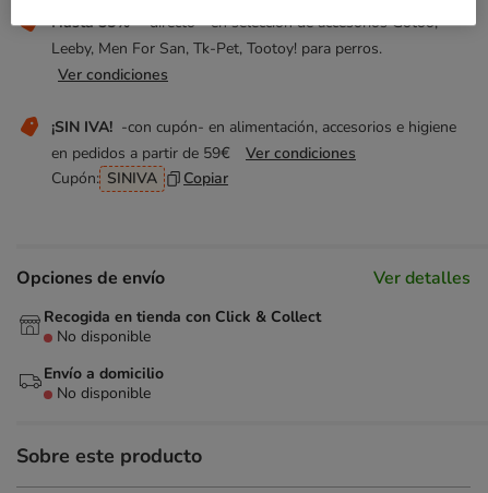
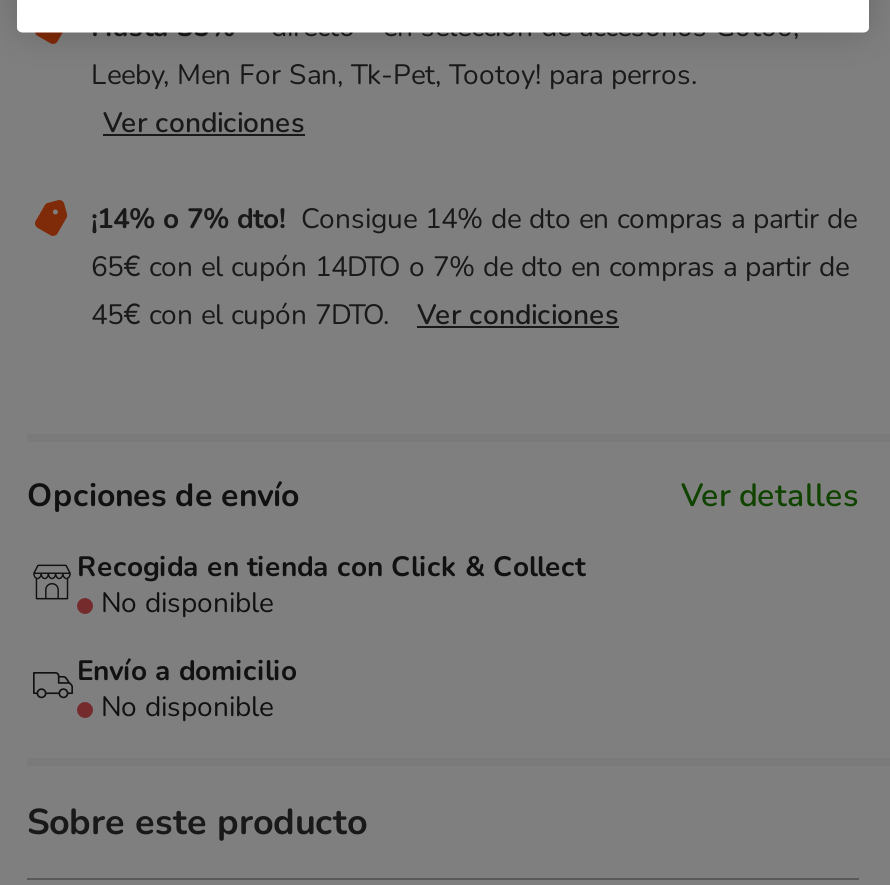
[51,117,456,189] ¡SIN IVA! -con cupón- en alimentación, accesorios e higiene | en pedidos a partir de 59€ Ver condiciones | Cupón: SINIVA | Copiar -> [91,200,857,334] ¡14% o 7% dto! Consigue 14% de dto en compras a partir de | 65€ con el cupón 14DTO o 7% de dto en compras a partir de | 45€ con el cupón 7DTO. Ver condiciones

